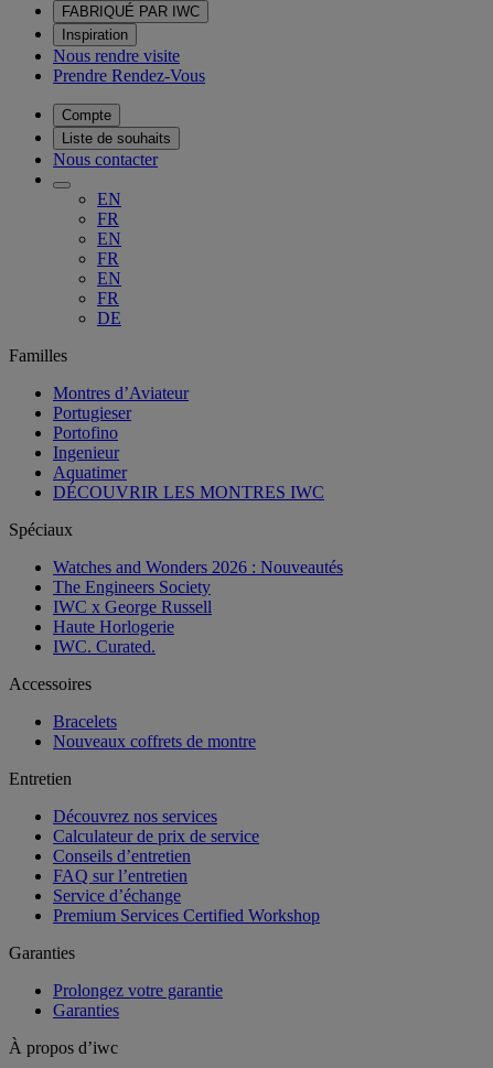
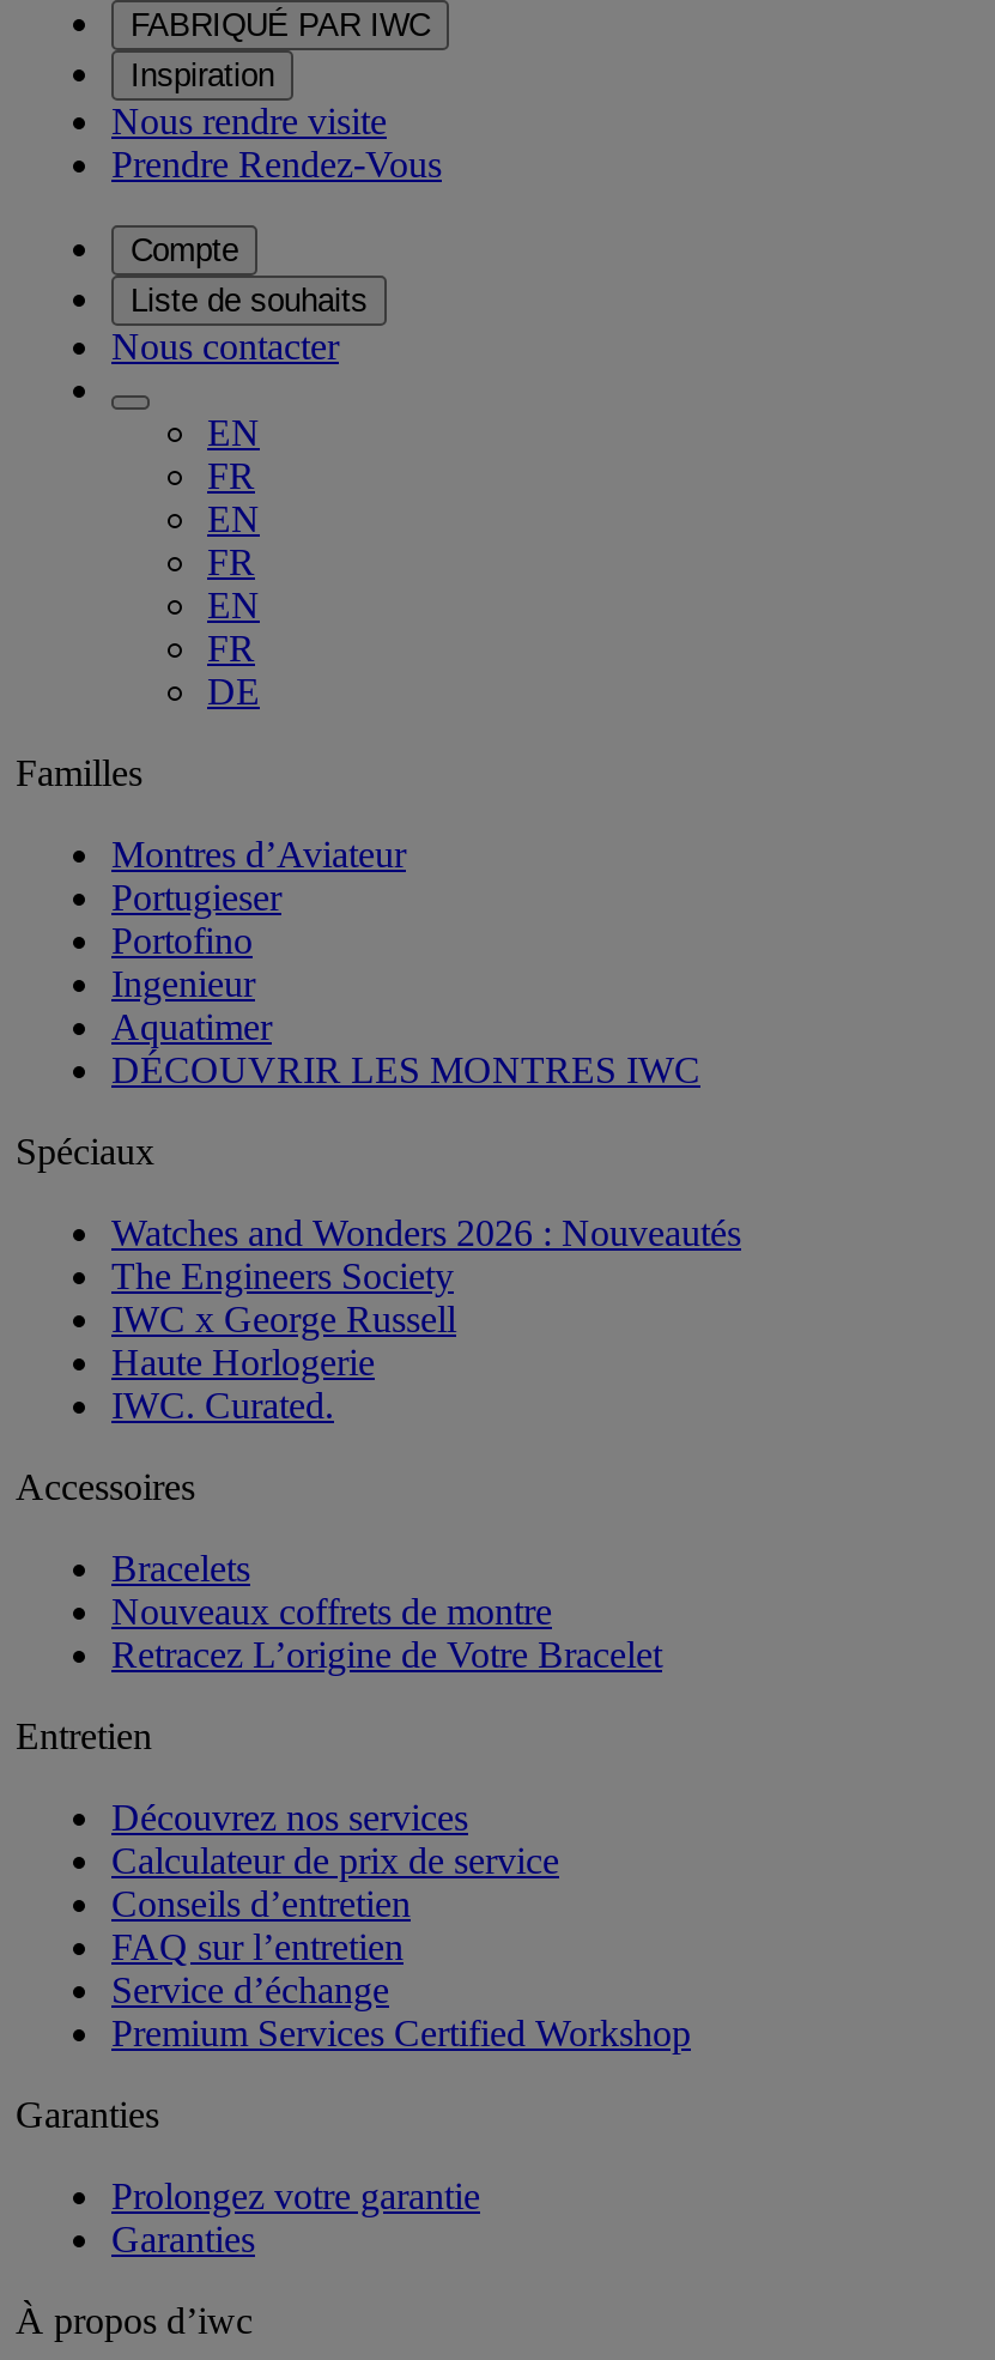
none -> [111,1635,662,1676] Retracez L’origine de Votre Bracelet

